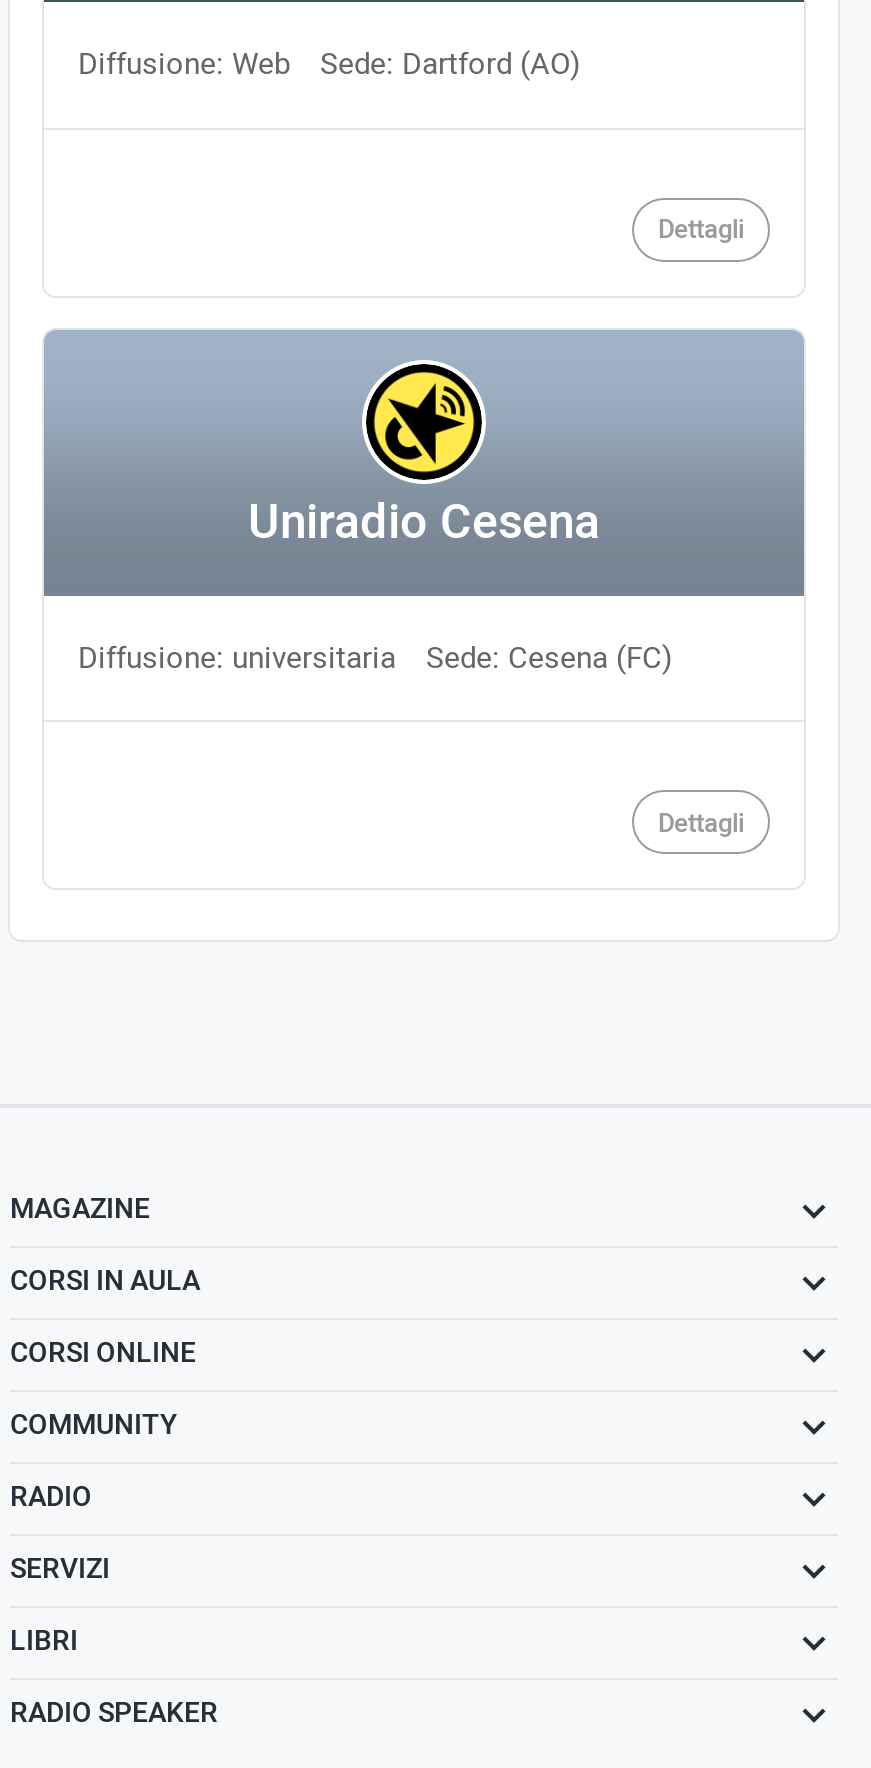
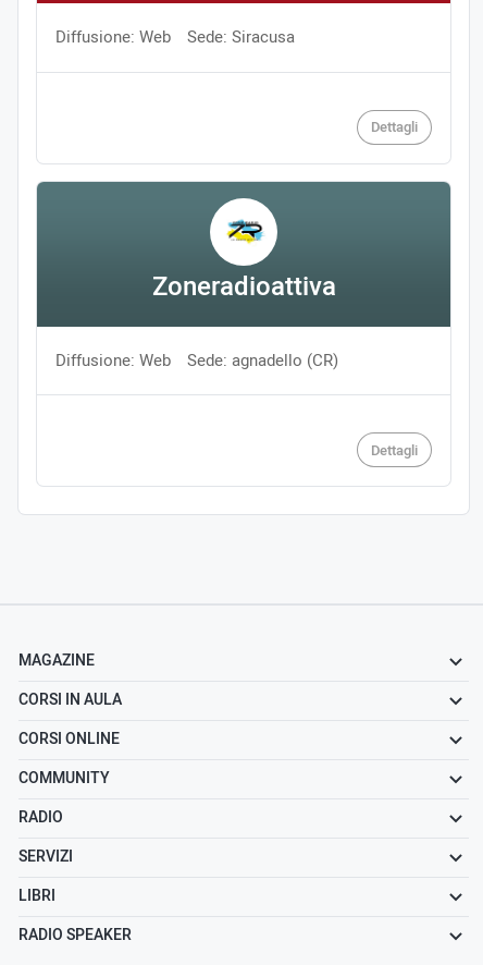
[320,42,580,86] Sede: Dartford (AO) -> [187,25,295,49] Sede: Siracusa
[42,328,806,596] [image] | Uniradio Cesena -> [37,182,450,326] [image] | Zoneradioattiva
[78,636,672,680] Diffusione: universitaria | Sede: Cesena (FC) -> [55,349,338,372] Diffusione: Web | Sede: agnadello (CR)

